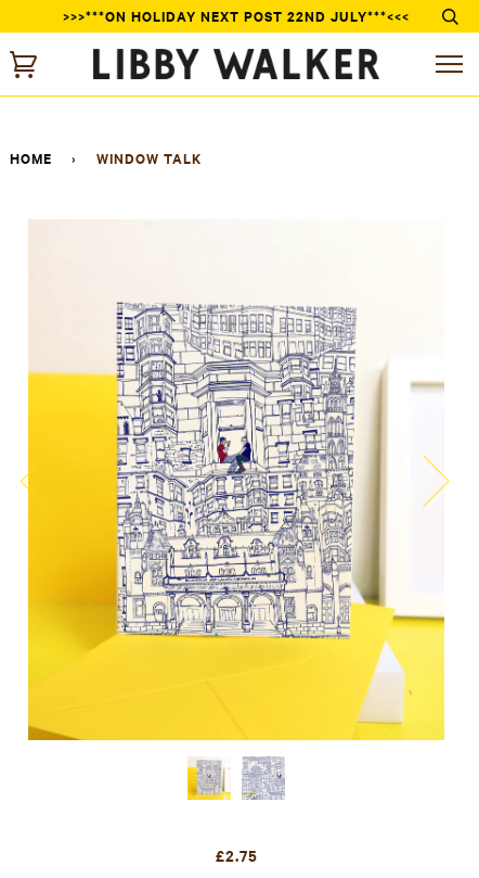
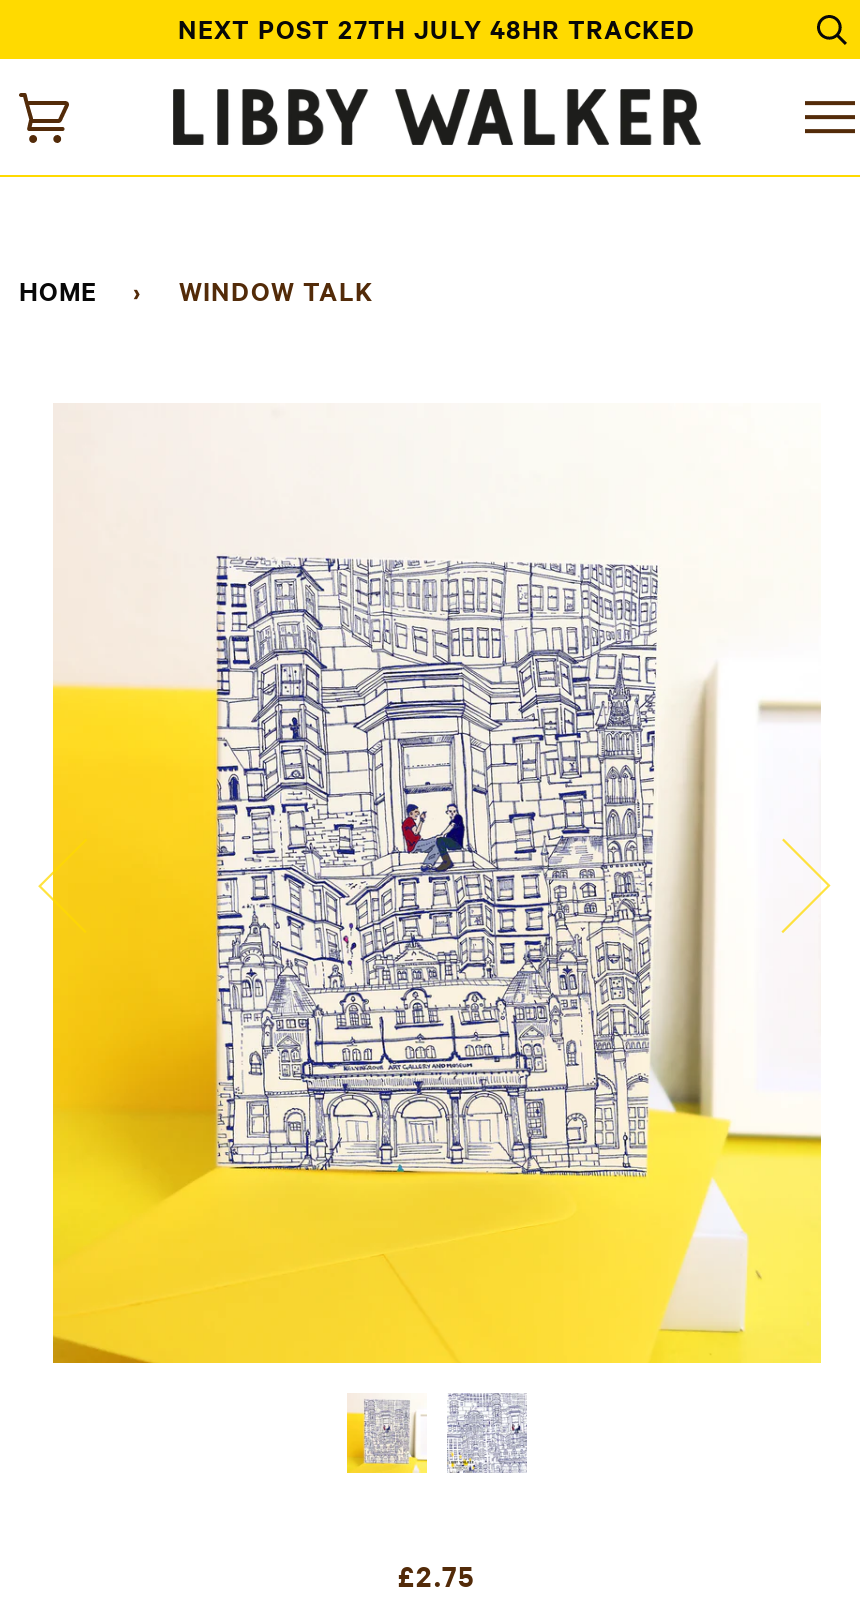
[63,5,410,26] >>>***ON HOLIDAY NEXT POST 22ND JULY***<<< -> [178,9,696,47] NEXT POST 27TH JULY 48HR TRACKED

